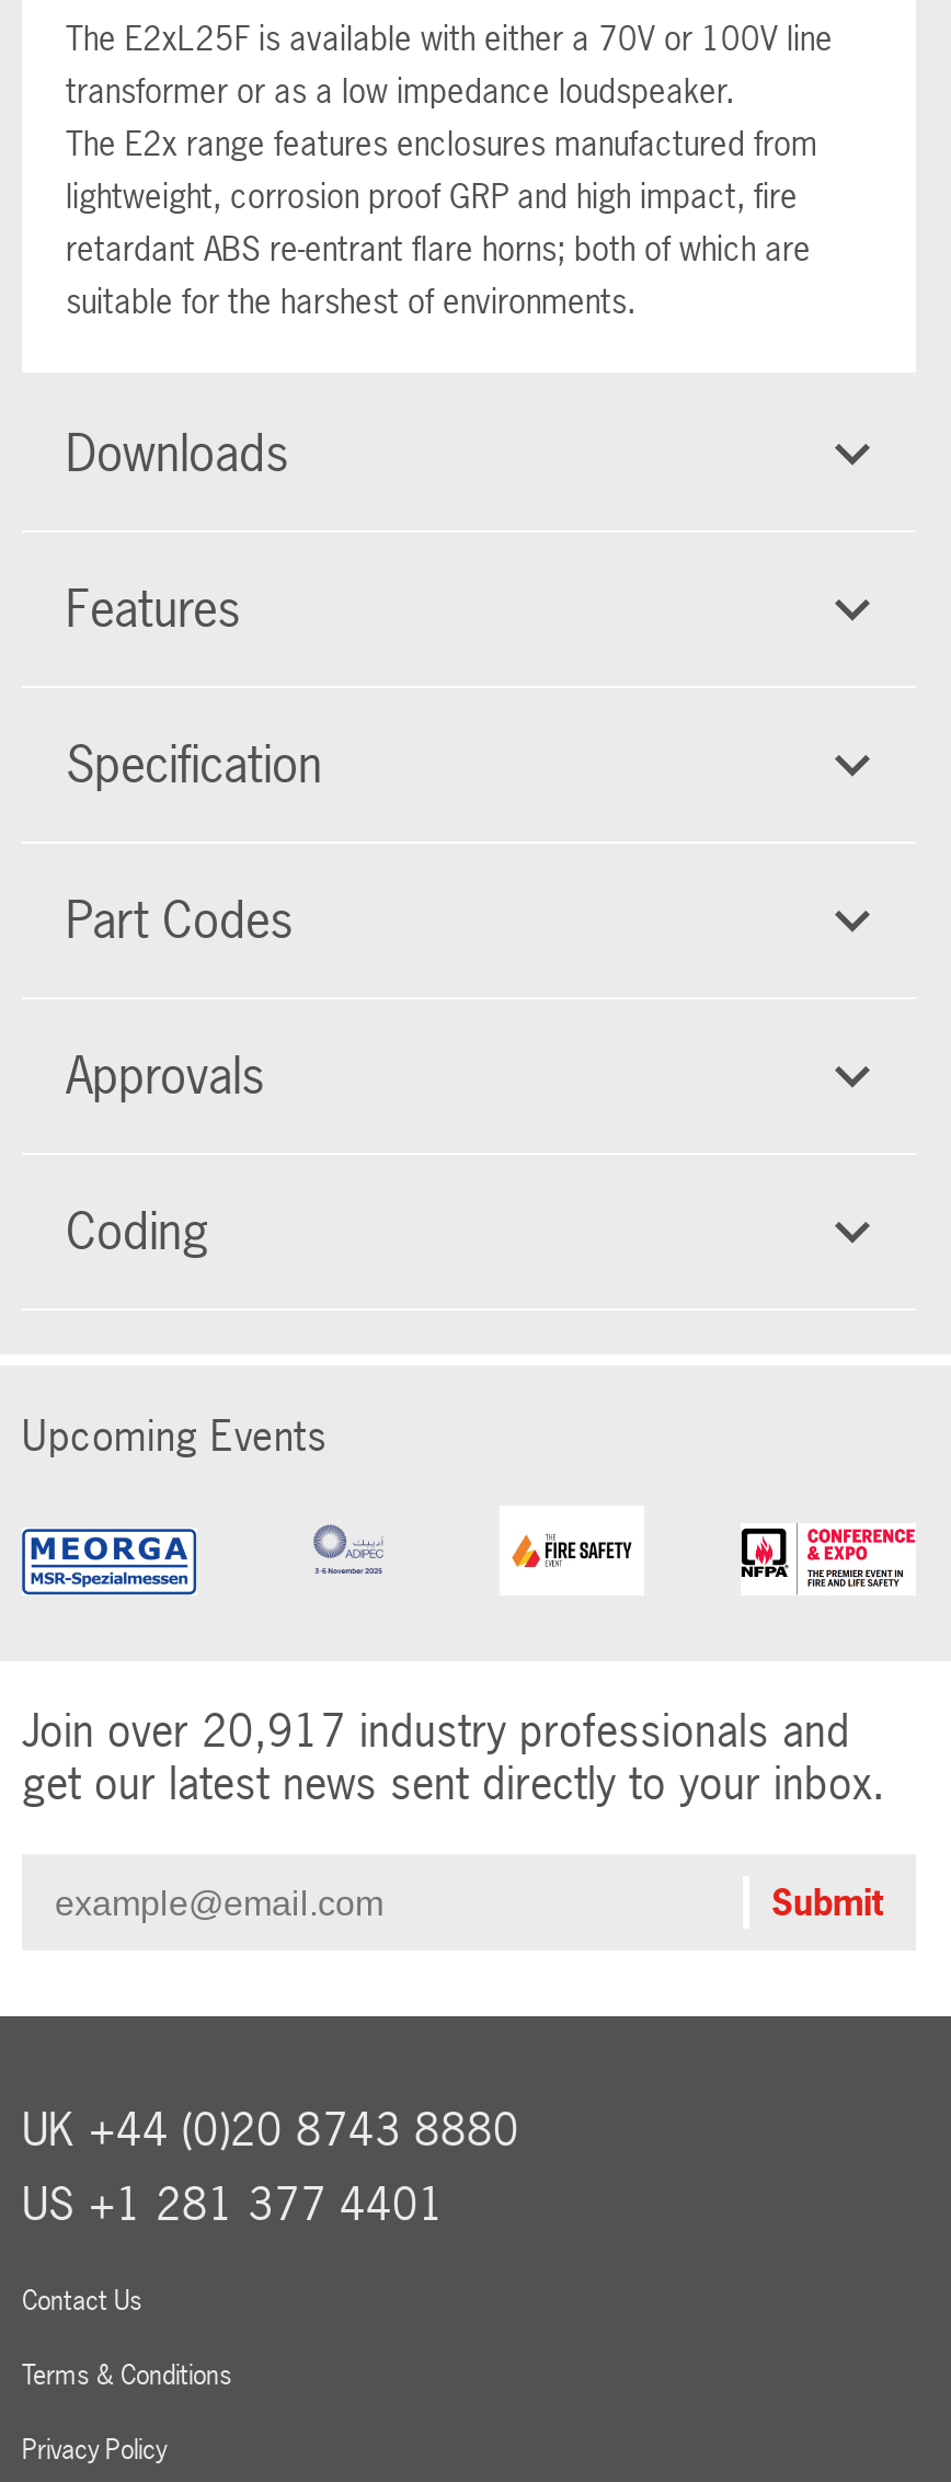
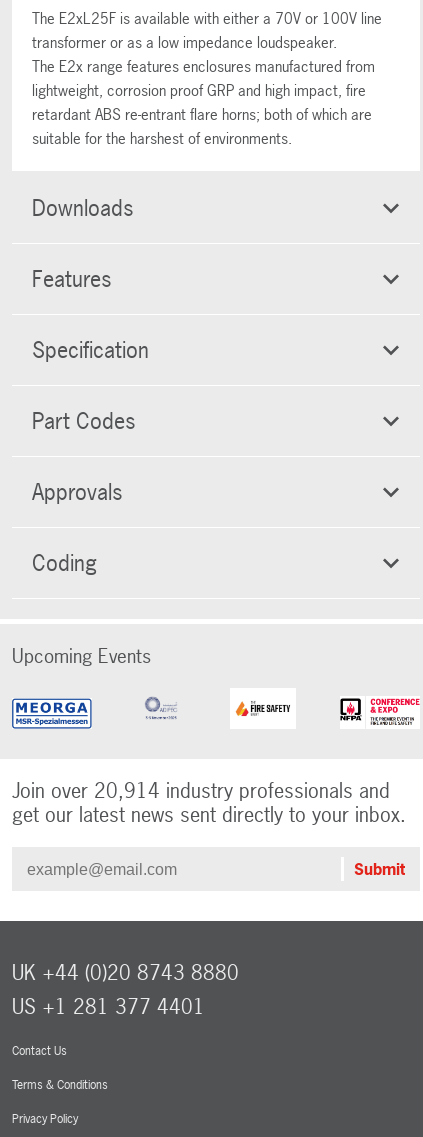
[22,1702,850,1761] Join over 20,917 industry professionals and -> [12,777,390,804] Join over 20,914 industry professionals and

